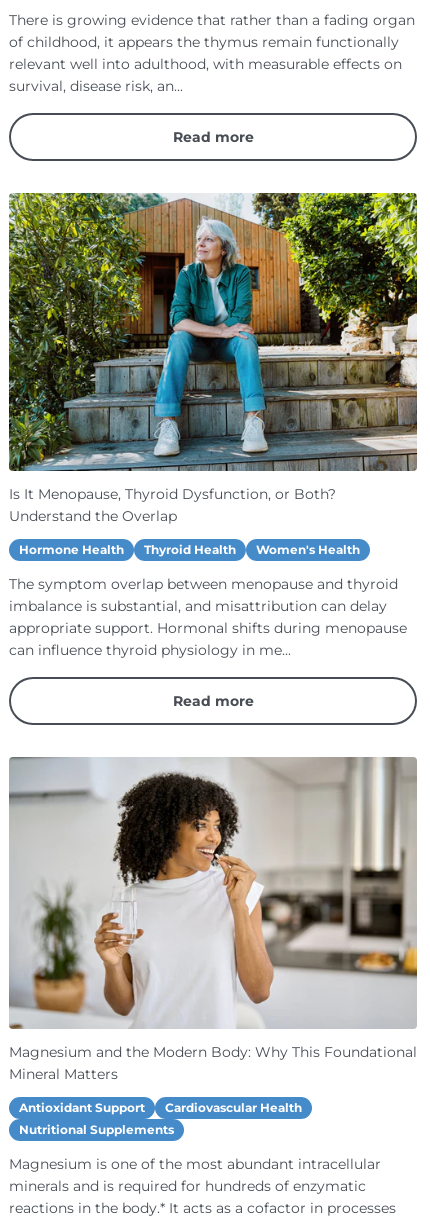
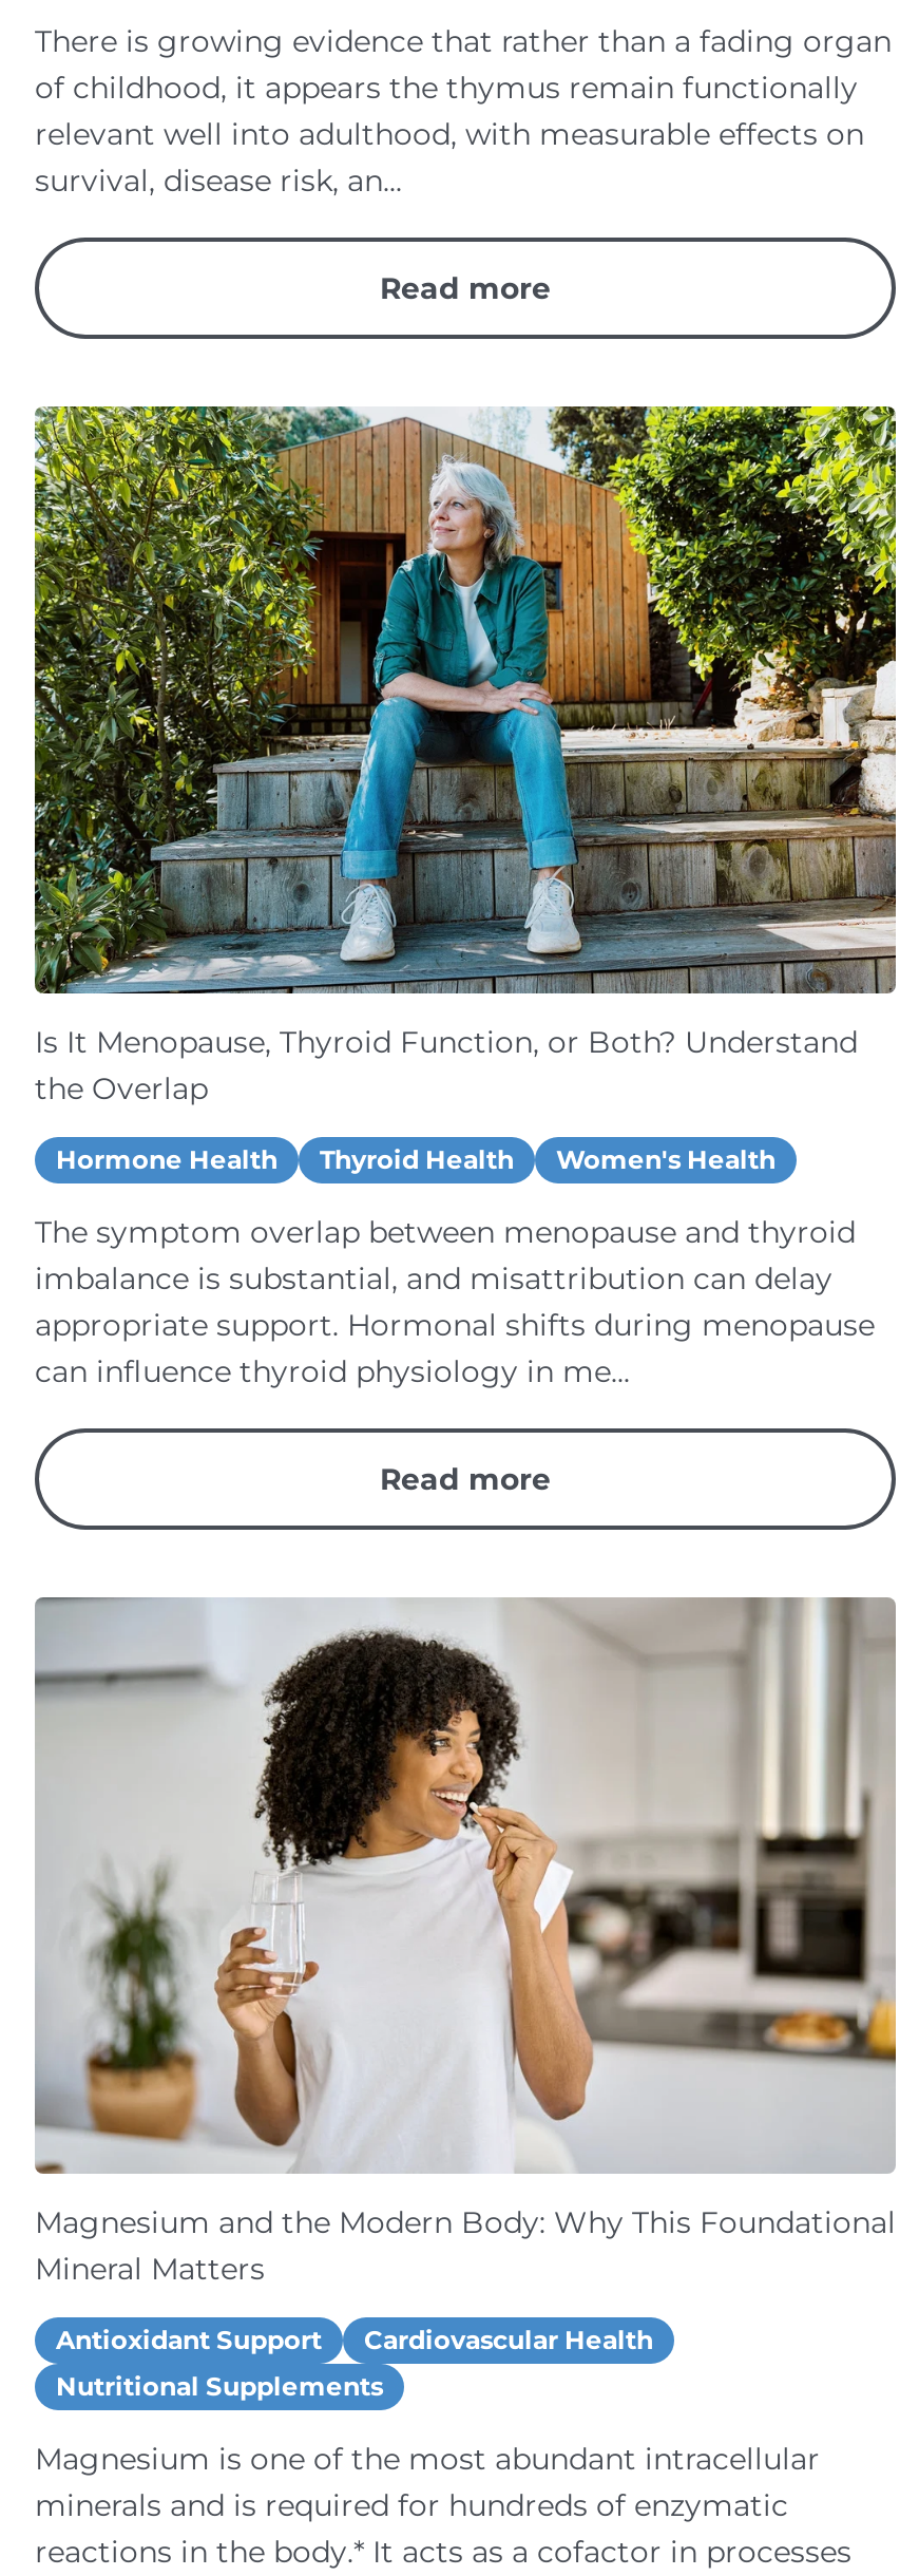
[9,485,336,525] Is It Menopause, Thyroid Dysfunction, or Both? | Understand the Overlap -> [35,1024,858,1109] Is It Menopause, Thyroid Function, or Both? Understand | the Overlap

